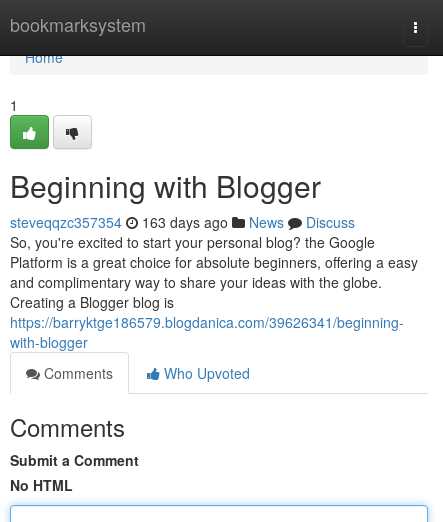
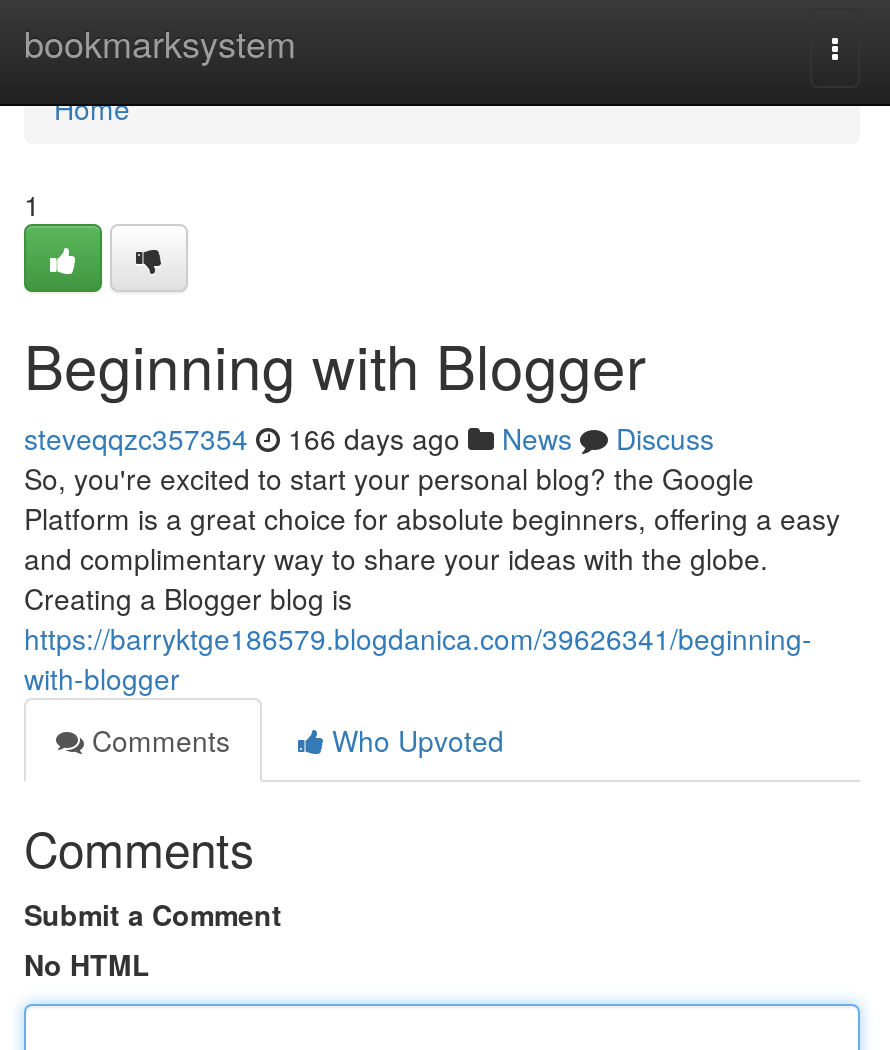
[10,212,355,232] steveqqzc357354 163 days ago News Discuss -> [24,418,714,458] steveqqzc357354 166 days ago News Discuss

